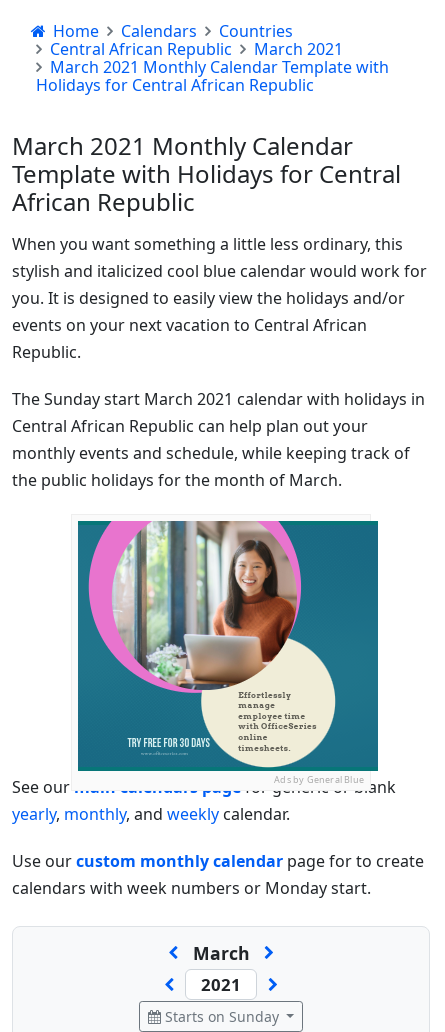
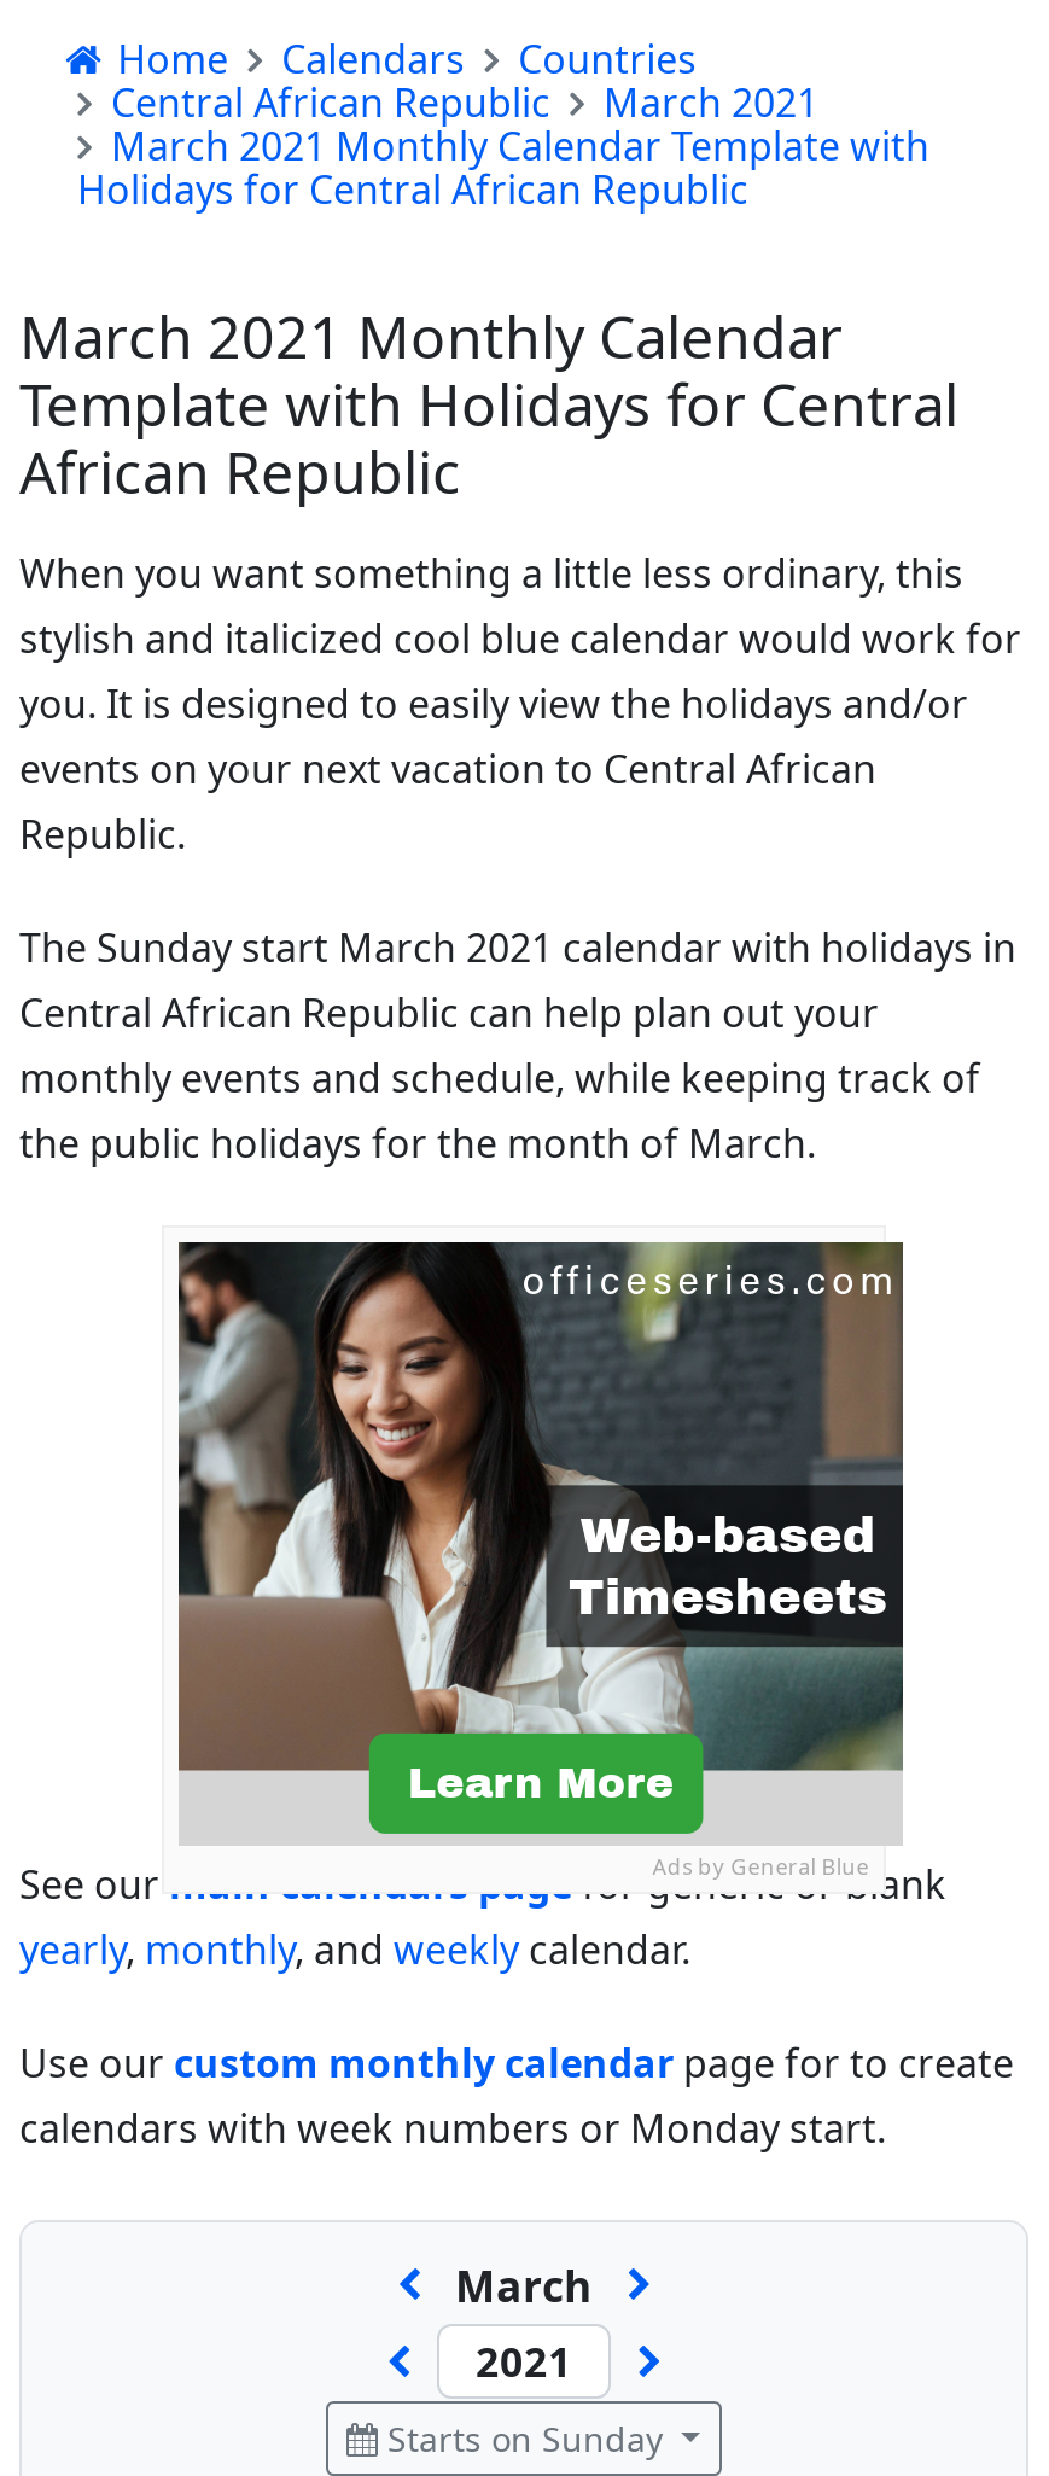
[77,520,379,772] [image] -> [176,1240,905,1846] [image]

